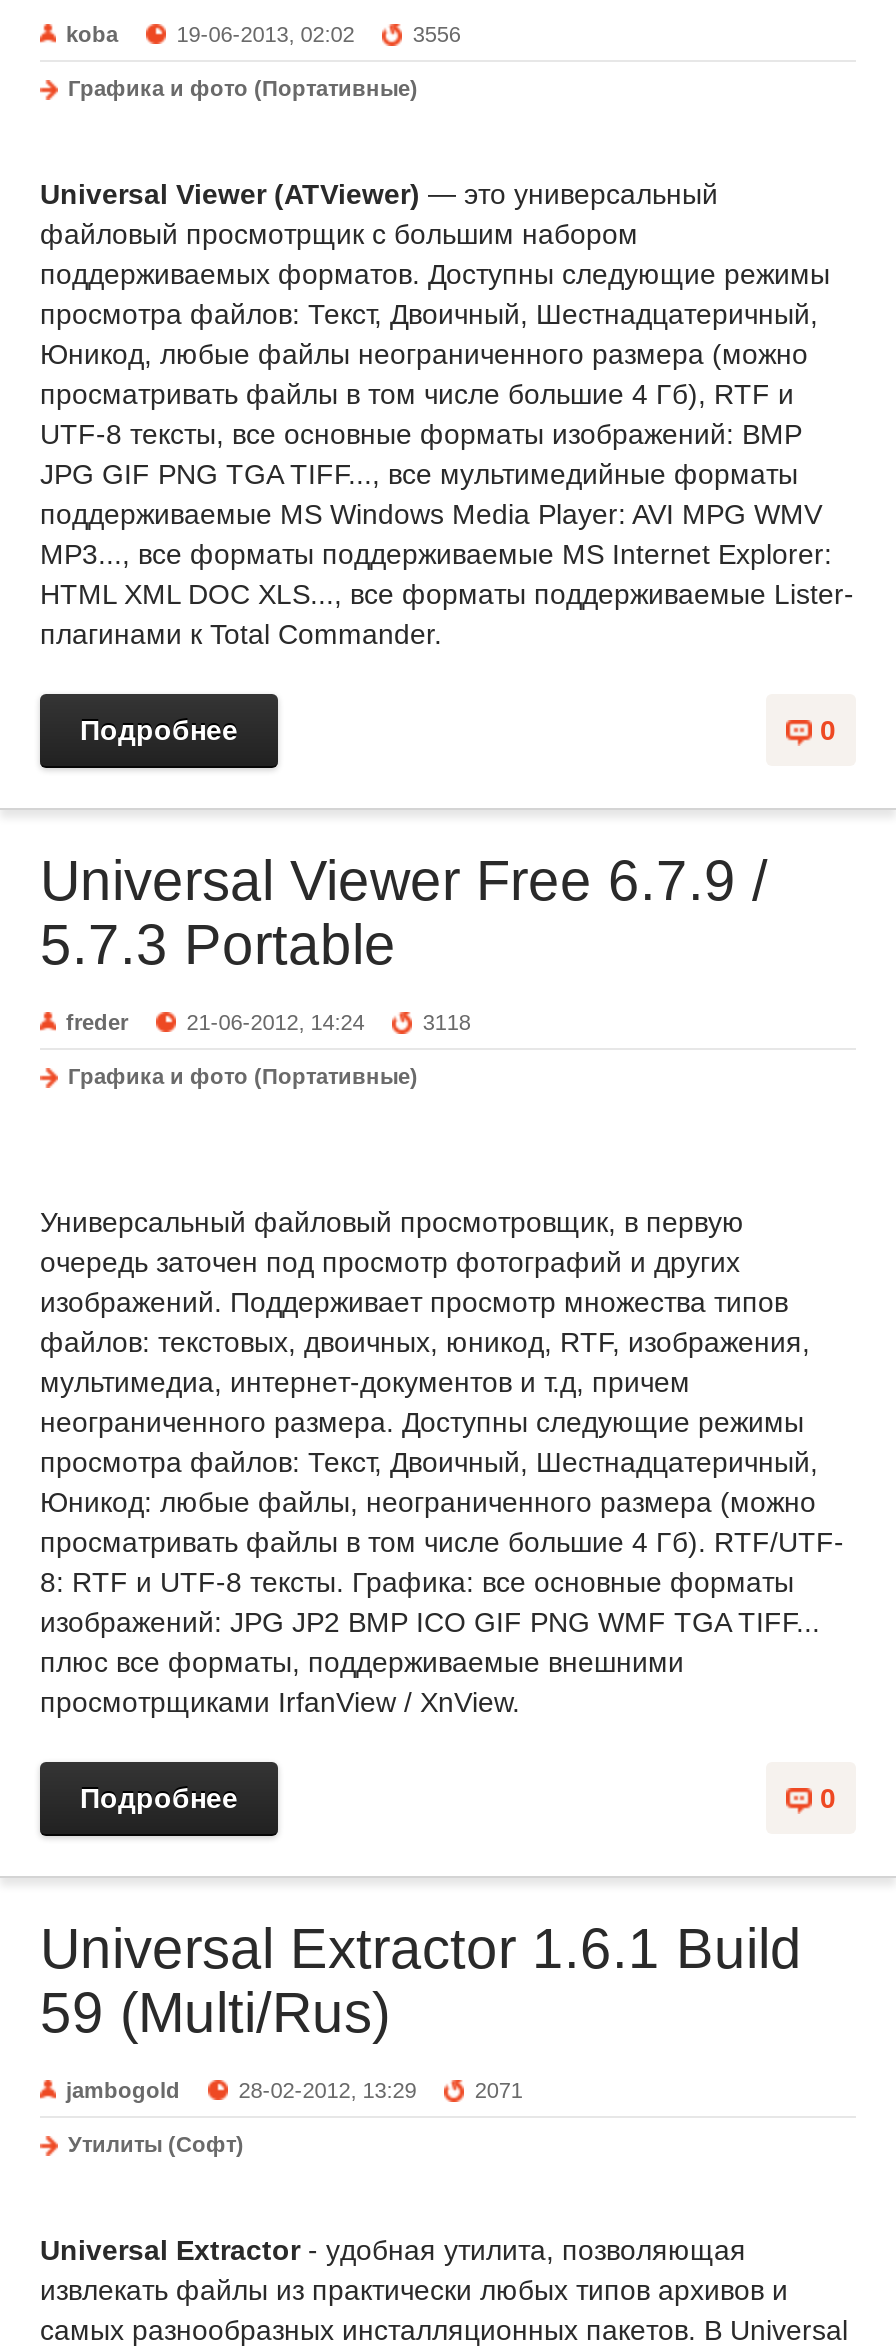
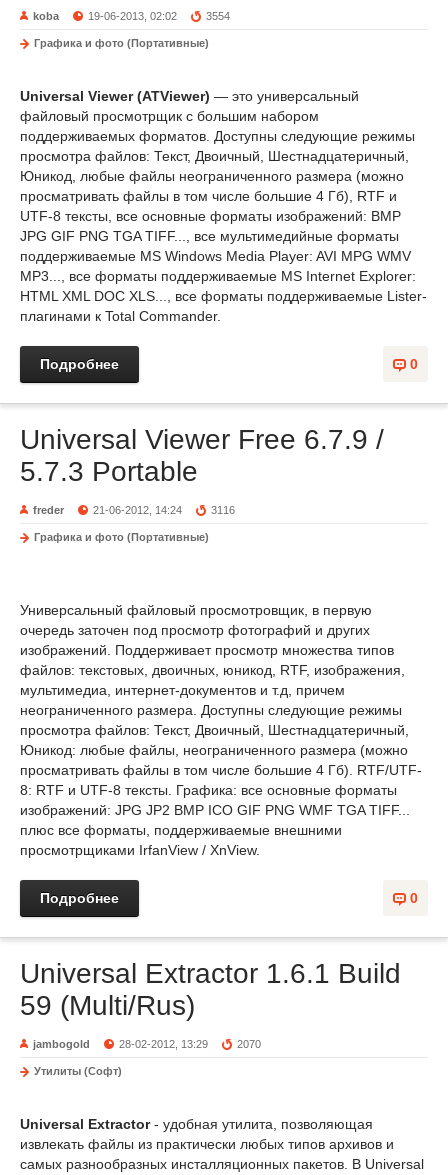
[413,22,461,46] 3556 -> [206,10,230,22] 3554
[423,1010,471,1034] 3118 -> [211,504,235,516] 3116
[475,2078,523,2102] 2071 -> [237,1038,261,1050] 2070

